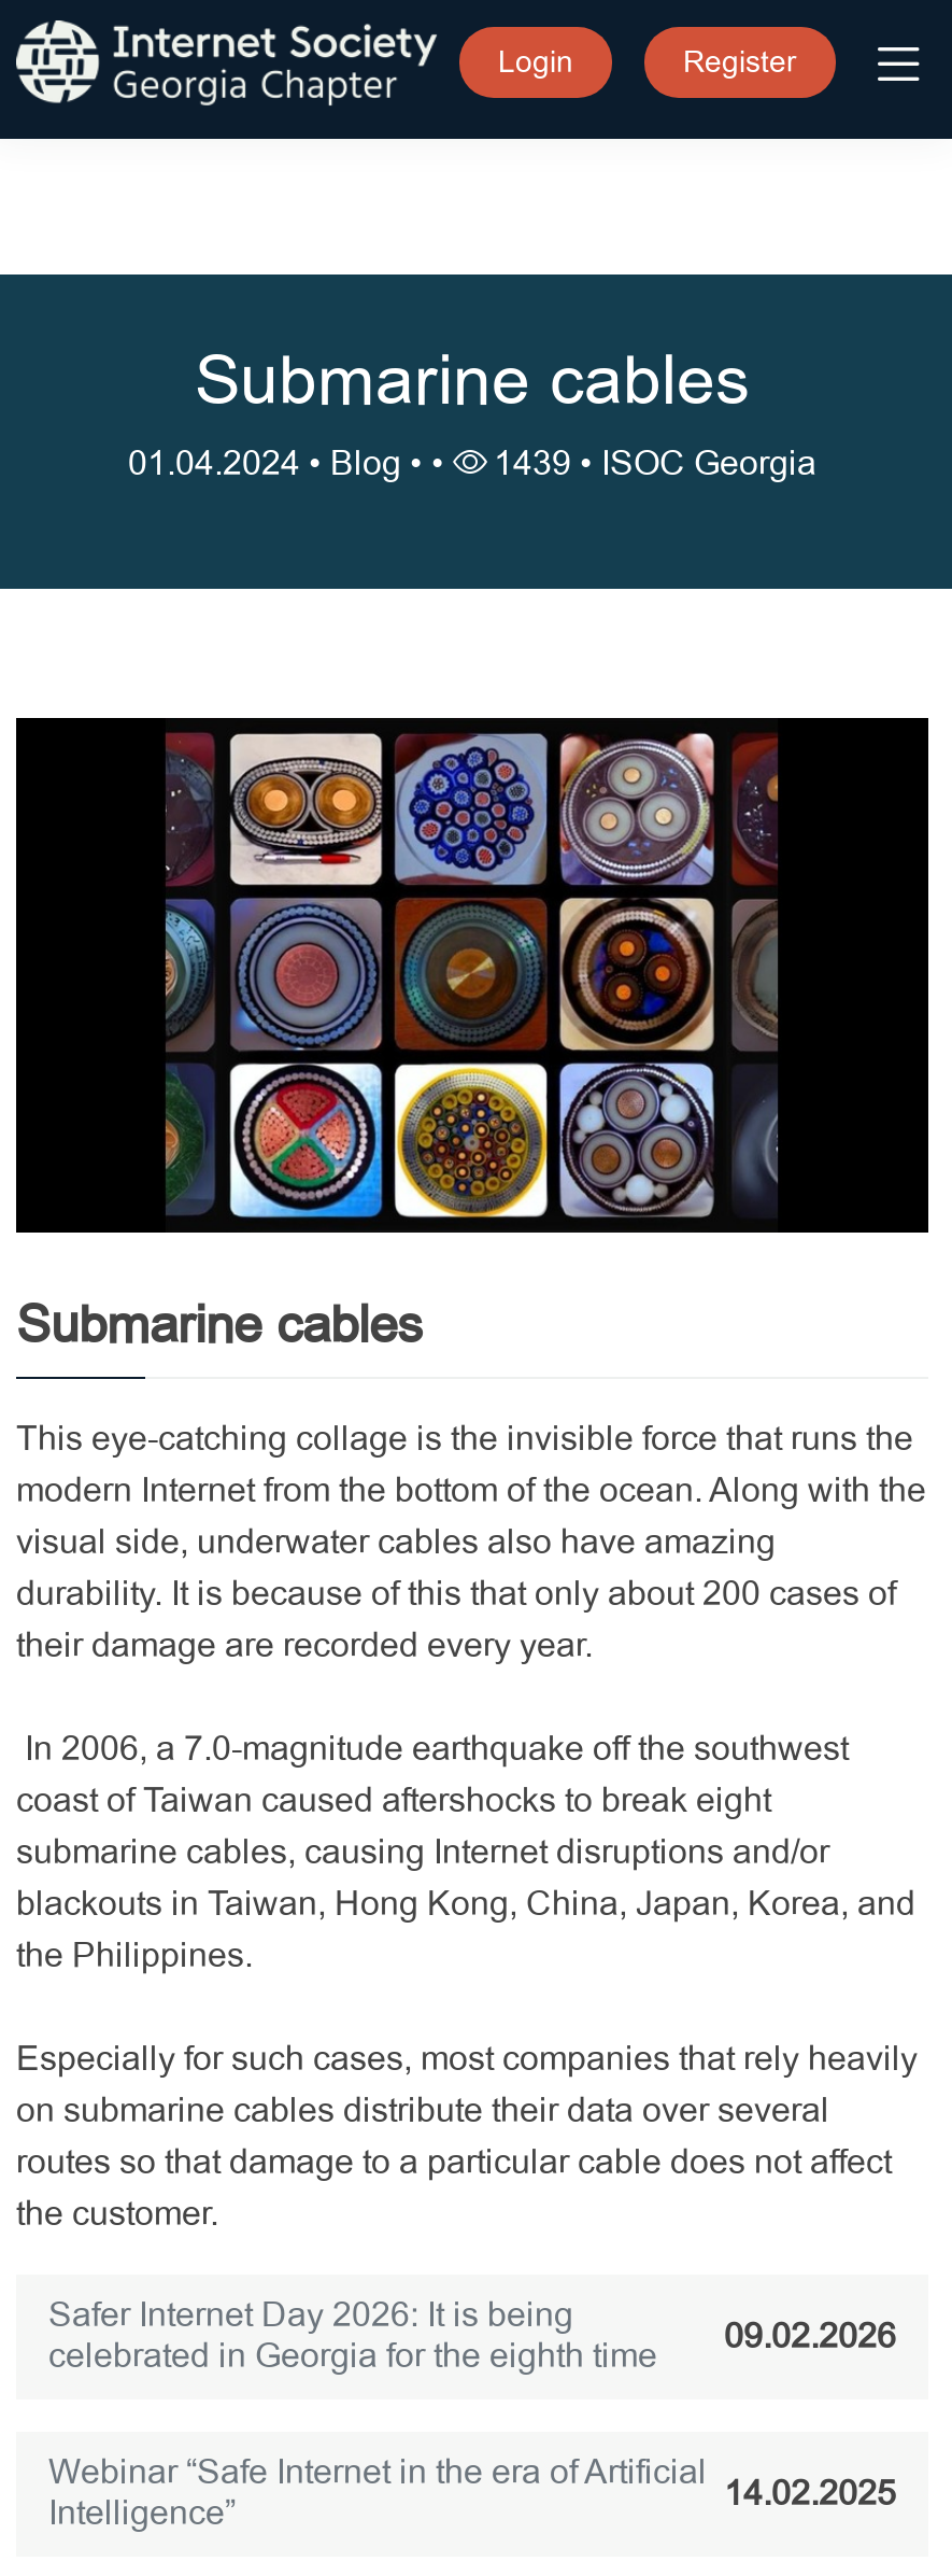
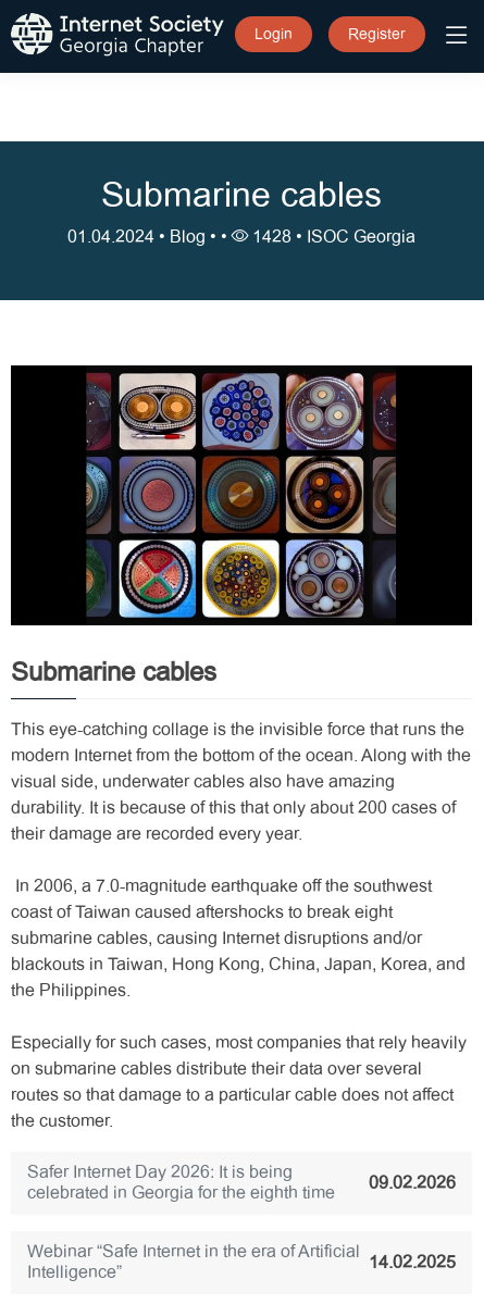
[128,445,816,484] 01.04.2024 • Blog • • 1439 • ISOC Georgia -> [67,228,415,247] 01.04.2024 • Blog • • 1428 • ISOC Georgia

